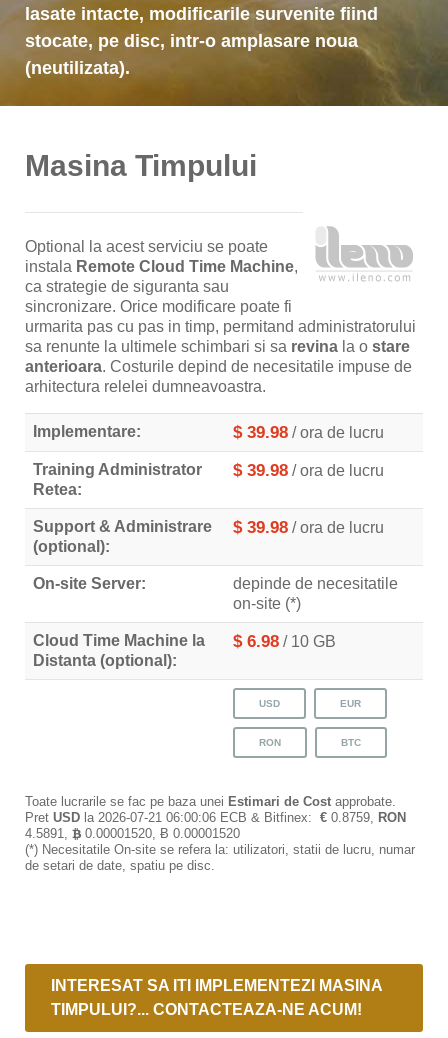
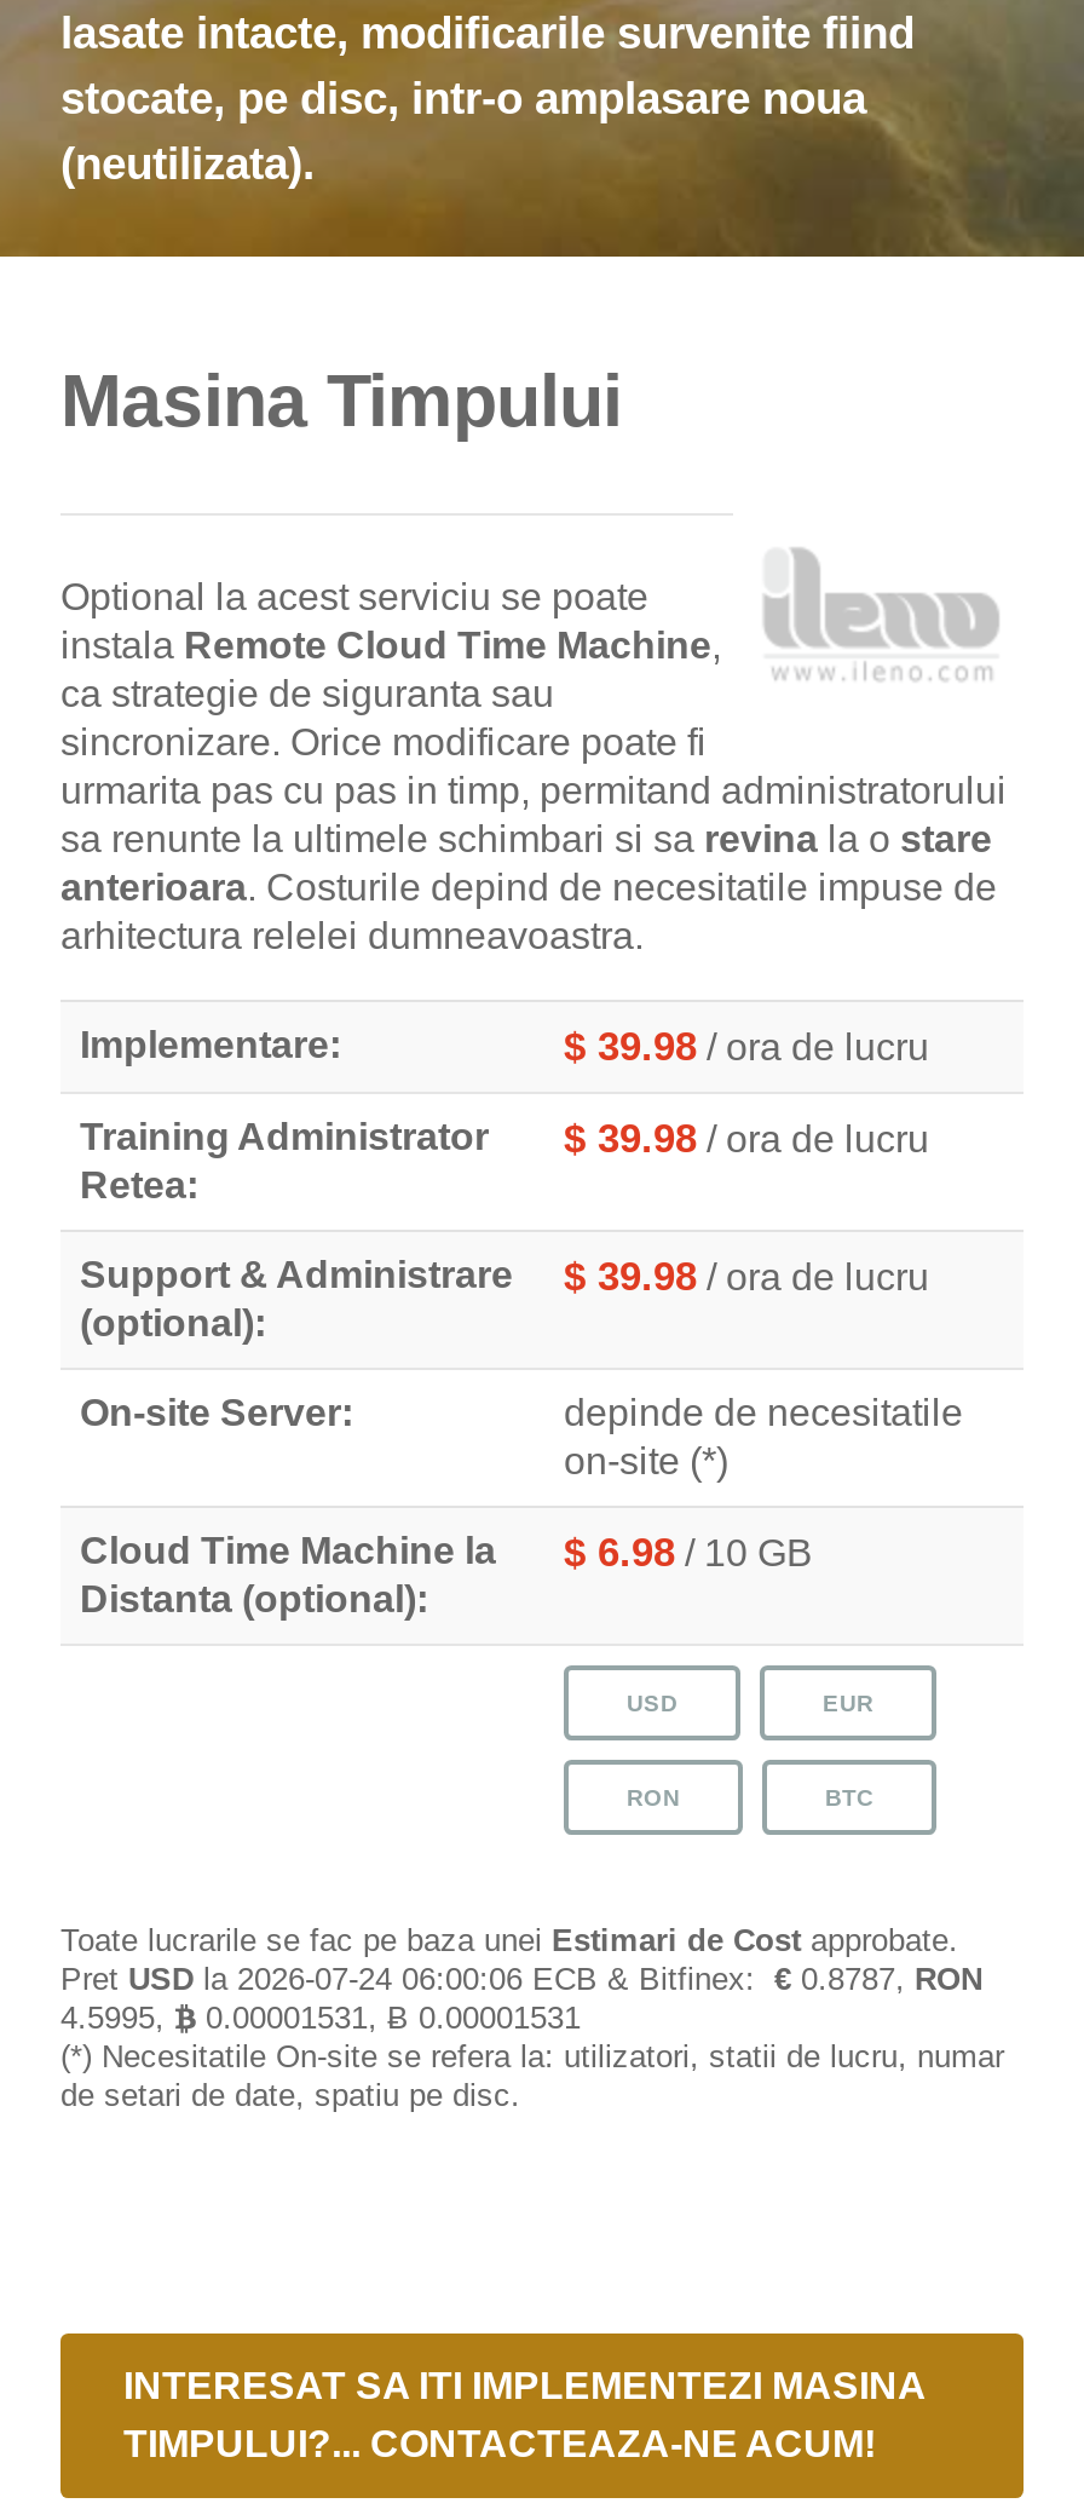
[25,810,406,825] Pret USD la 2026-07-21 06:00:06 ECB & Bitfinex: €0.8759, RON -> [60,1961,982,1997] Pret USD la 2026-07-24 06:00:06 ECB & Bitfinex: €0.8787, RON
[25,826,240,841] 4.5891, 0.00001520, Ƀ 0.00001520 -> [60,1999,581,2036] 4.5995, 0.00001531, Ƀ 0.00001531

